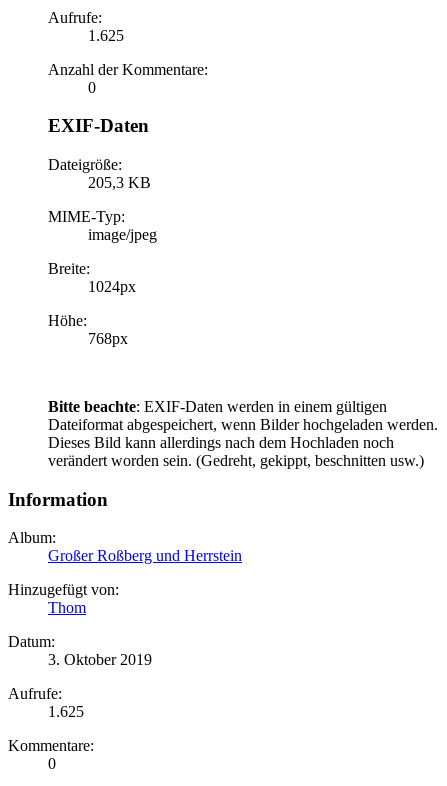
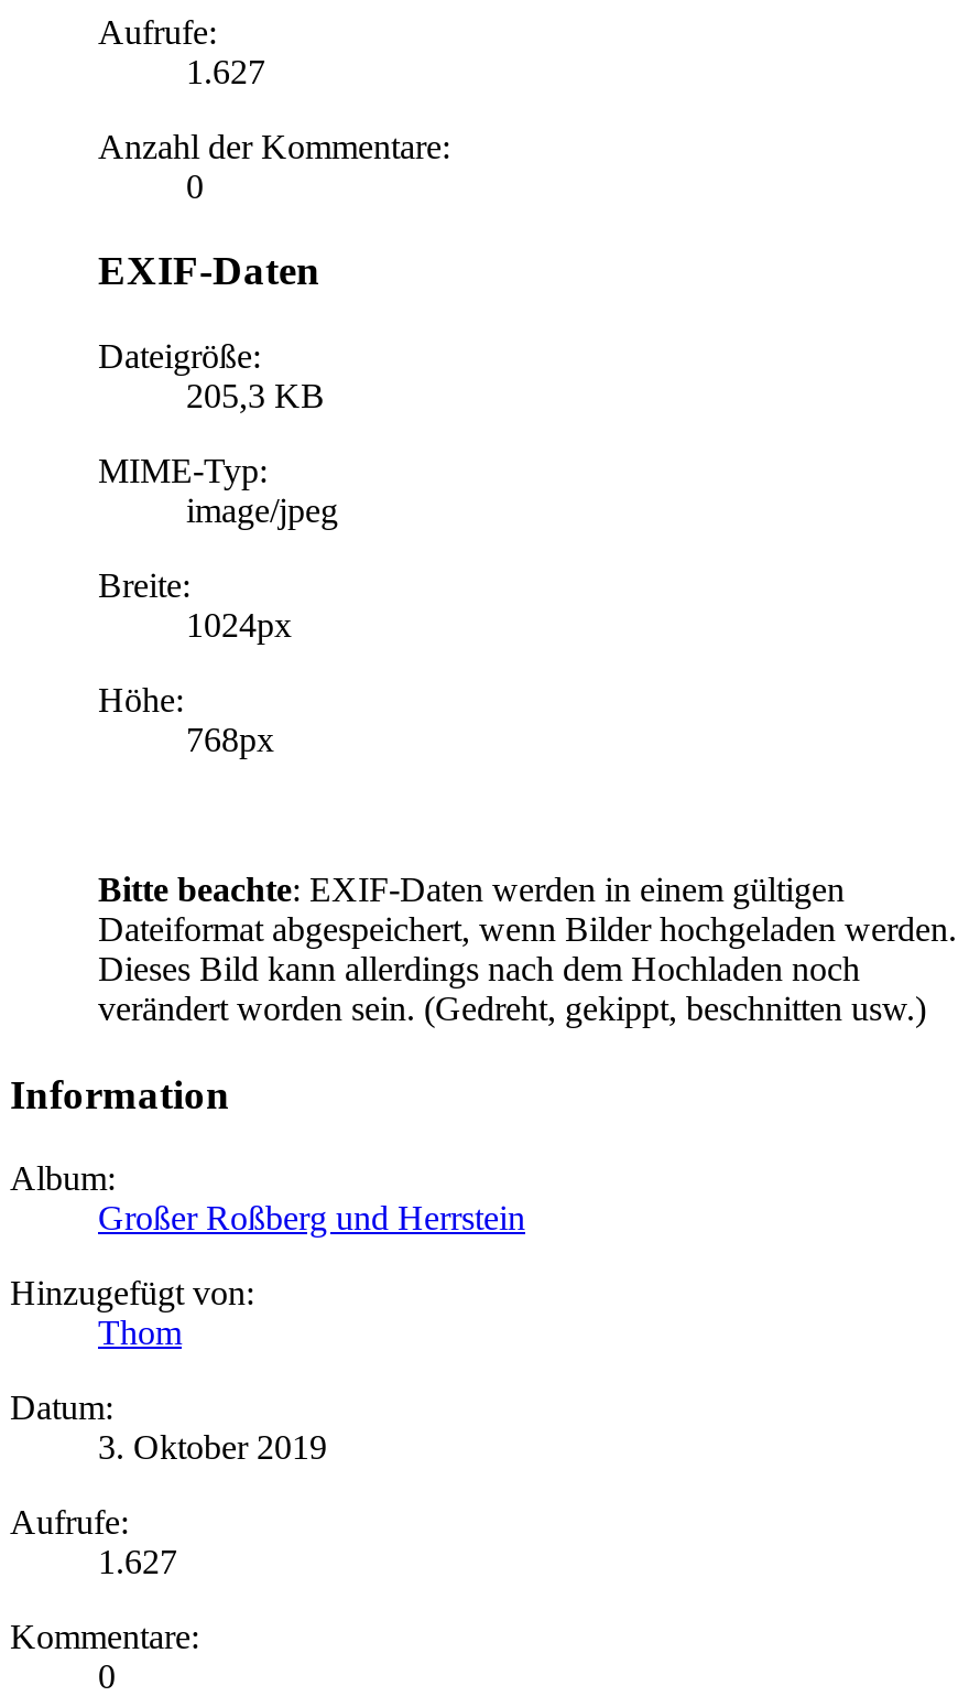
[88,27,124,44] 1.625 -> [186,52,265,89] 1.627
[48,703,84,720] 1.625 -> [98,1544,177,1581] 1.627

